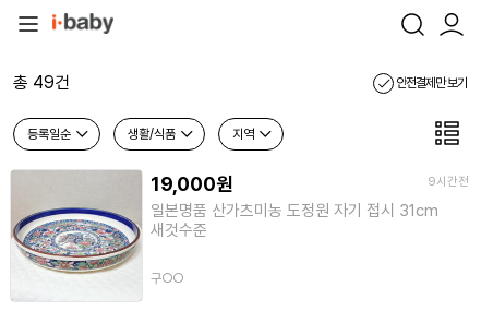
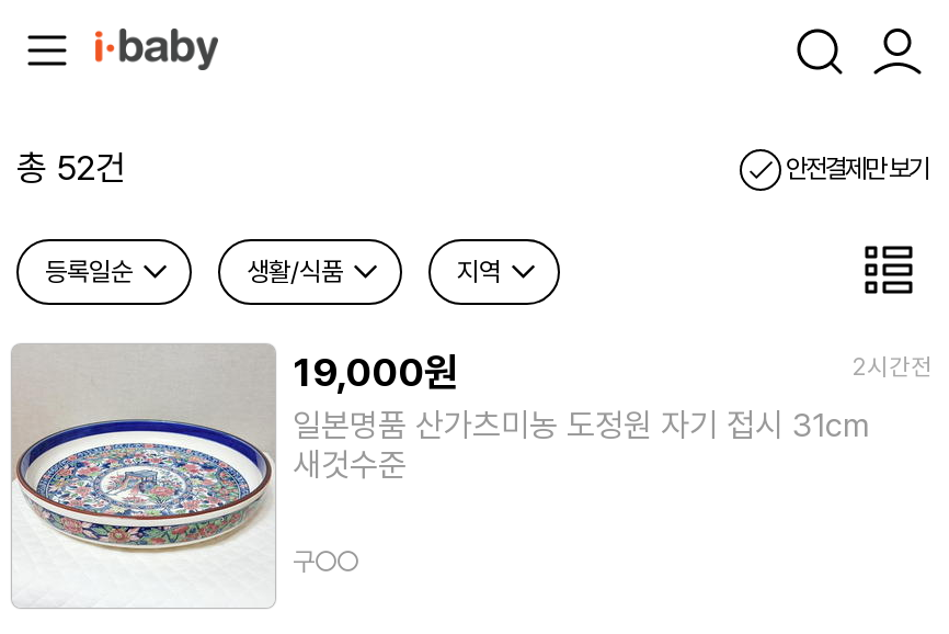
[13,72,70,93] 총 49건 -> [16,147,126,189] 총 52건
[428,175,469,189] 9시간전 -> [851,353,933,382] 2시간전

